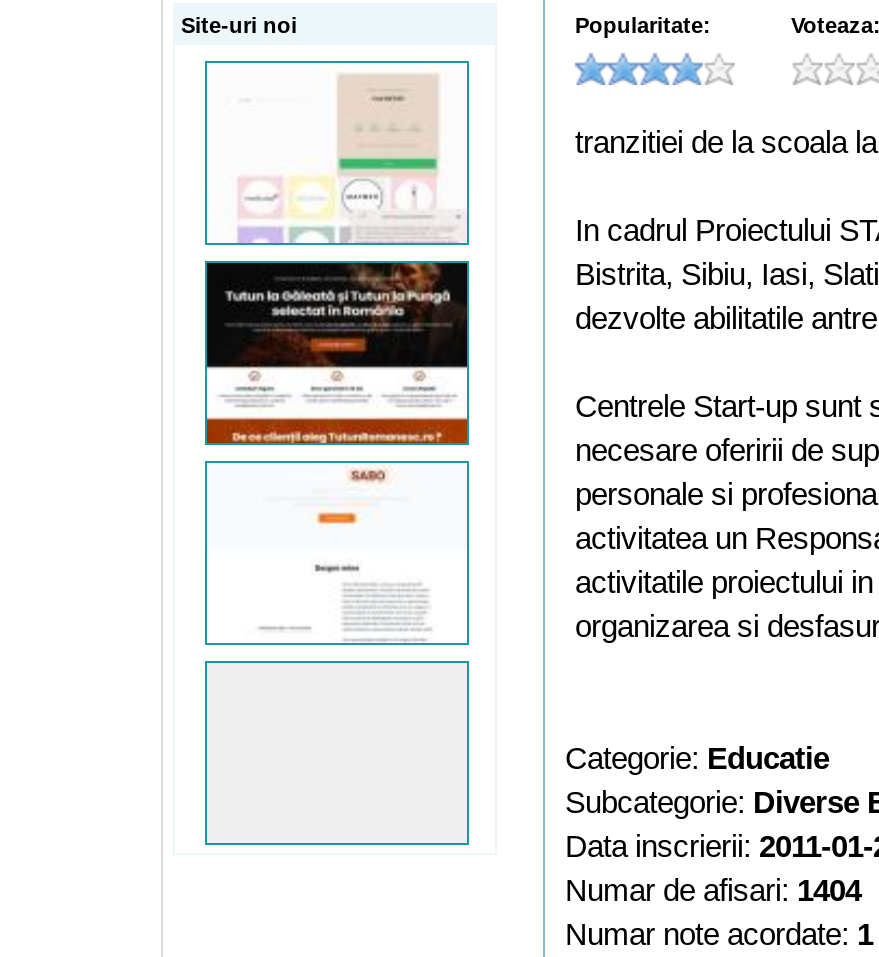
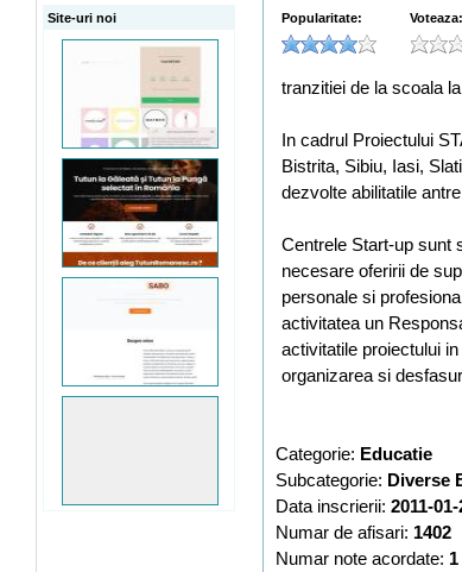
[565,873,861,907] Numar de afisari: 1404 -> [276,522,451,542] Numar de afisari: 1402

